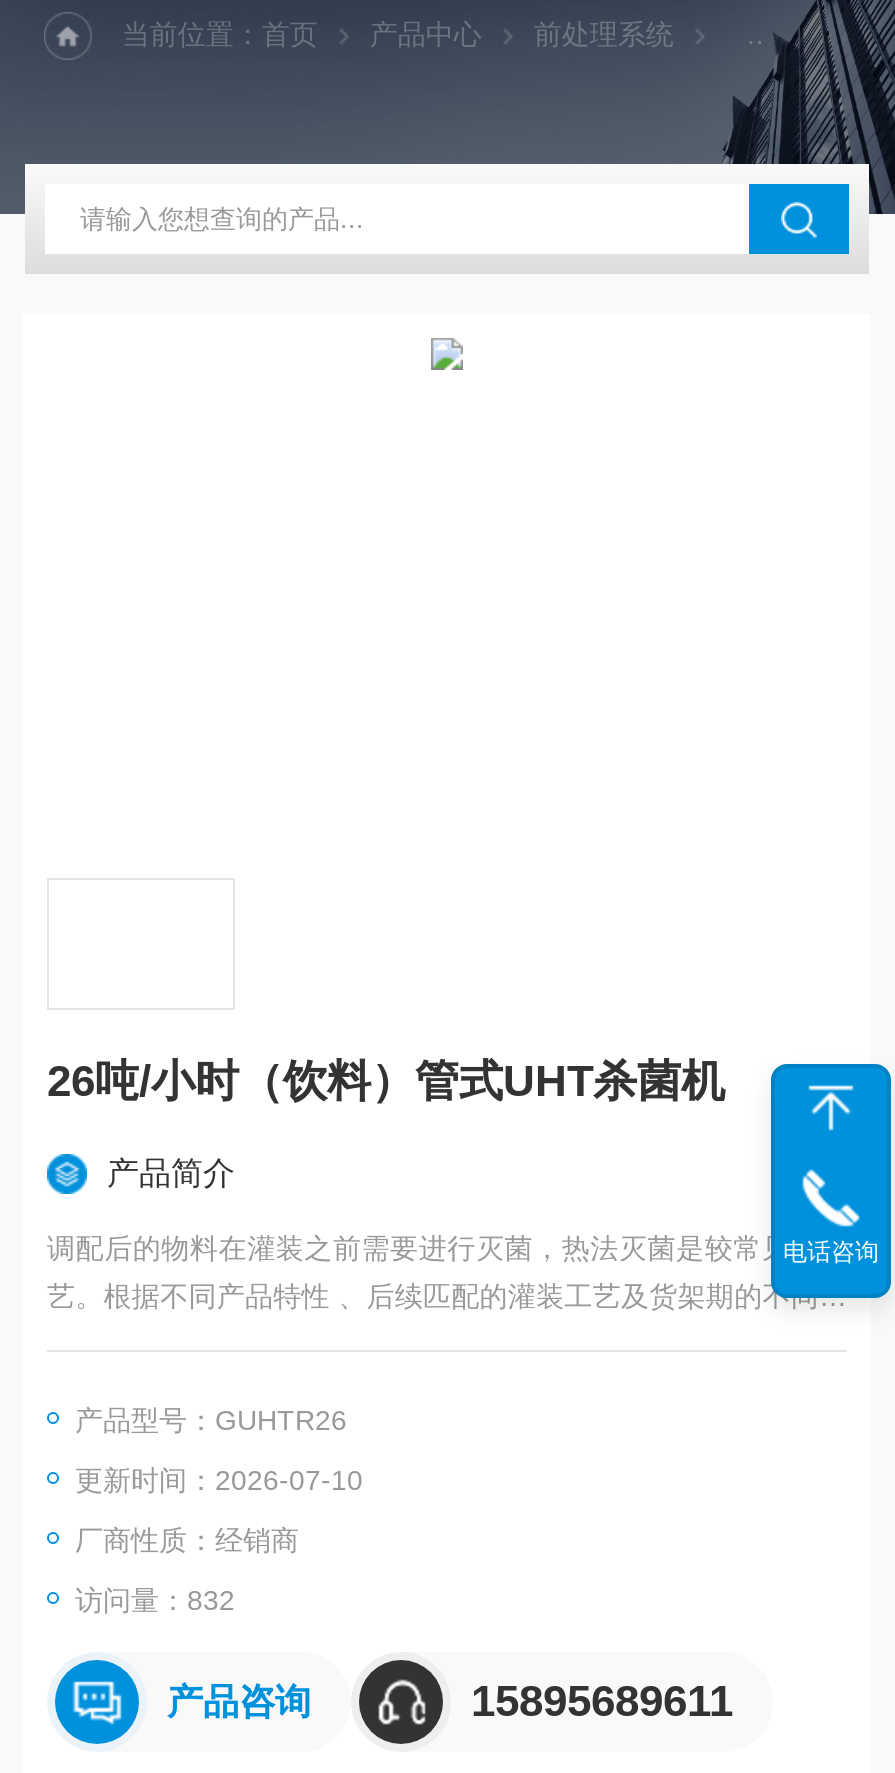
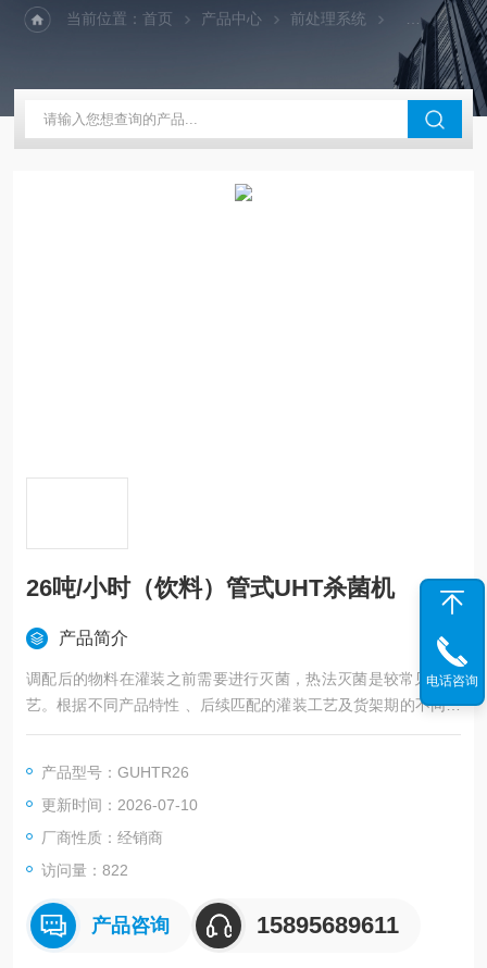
[75,1584,235,1616] 访问量：832 -> [41,861,128,879] 访问量：822

